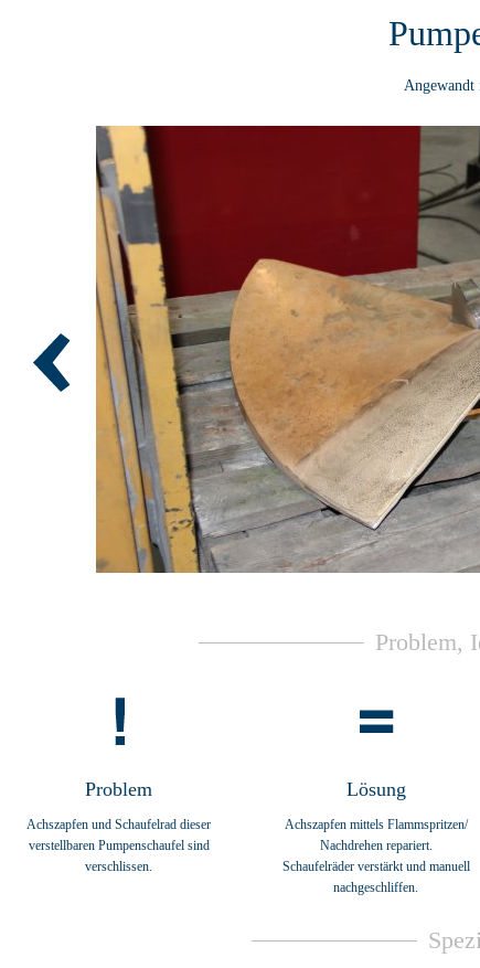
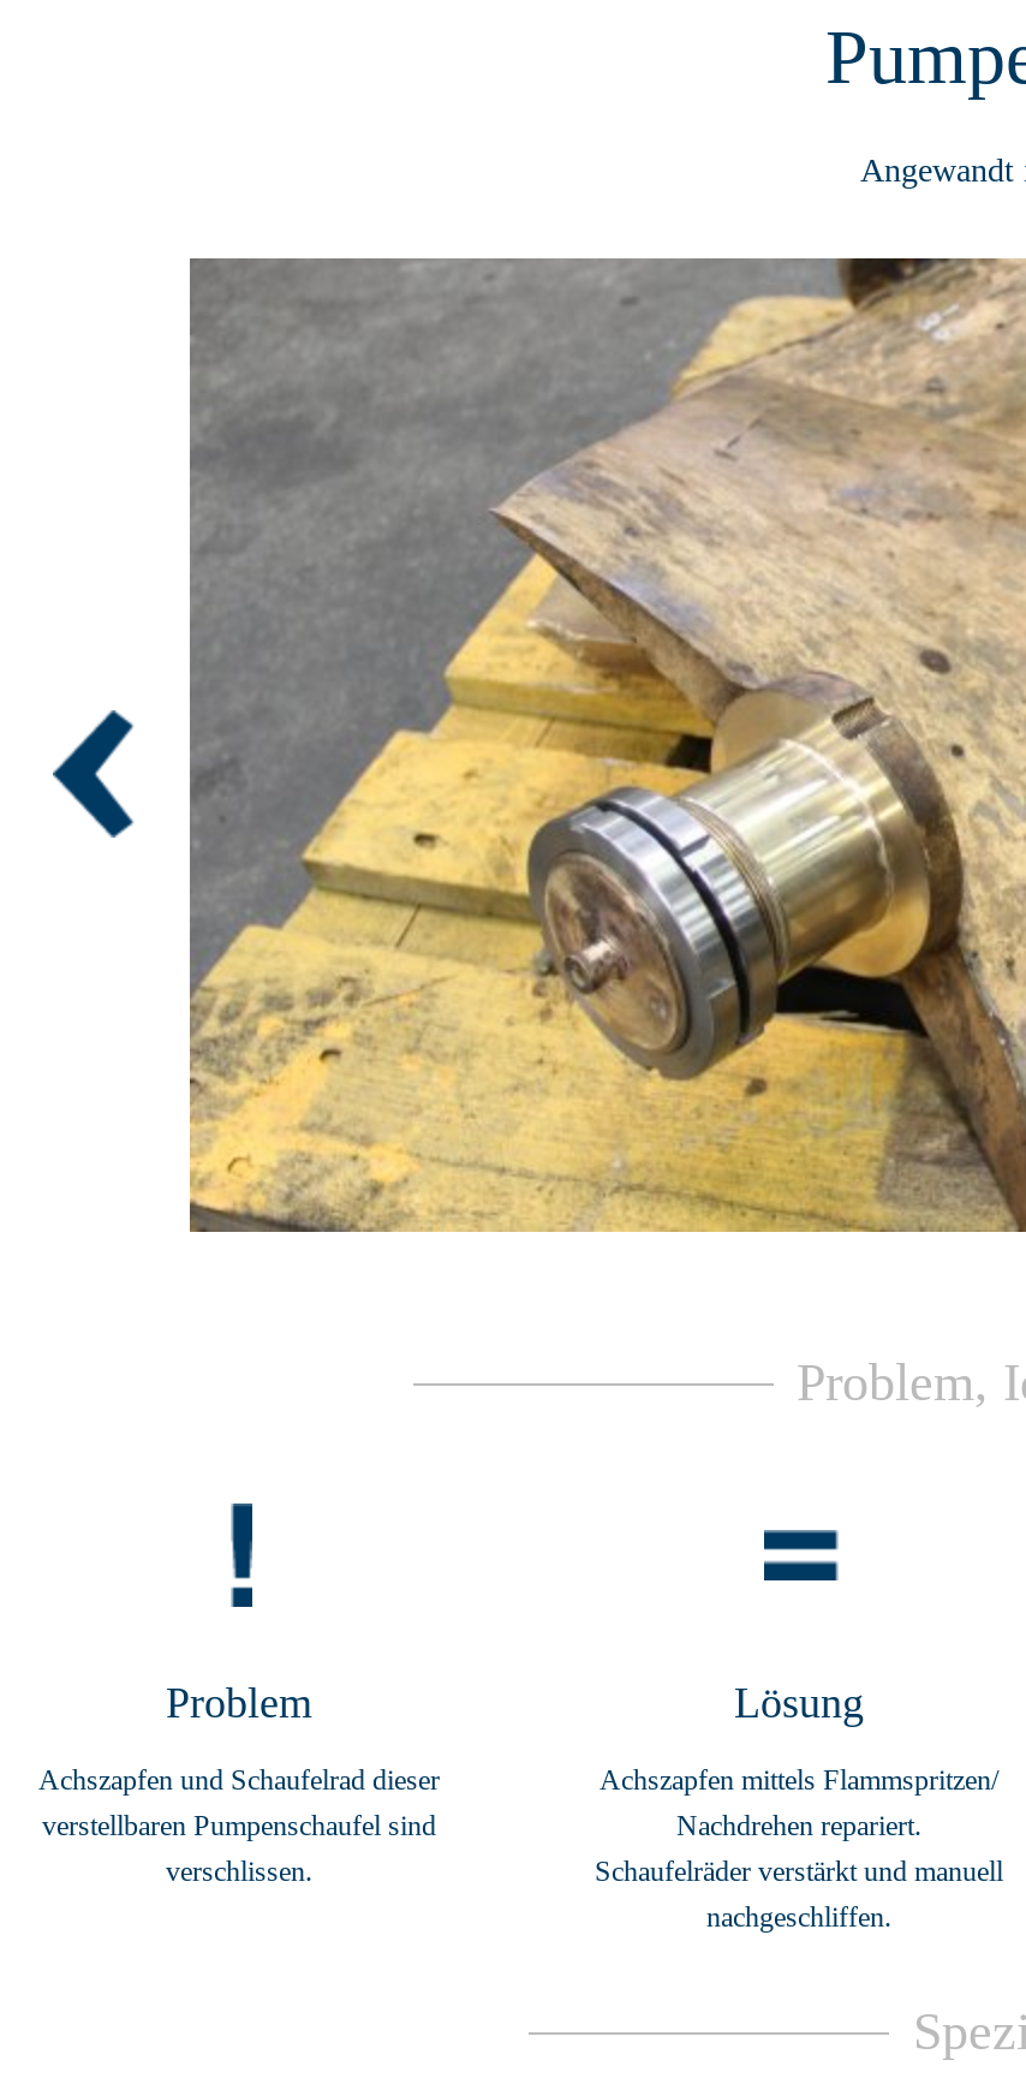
[95,125,477,574] [image] -> [187,256,1019,1234] [image]

